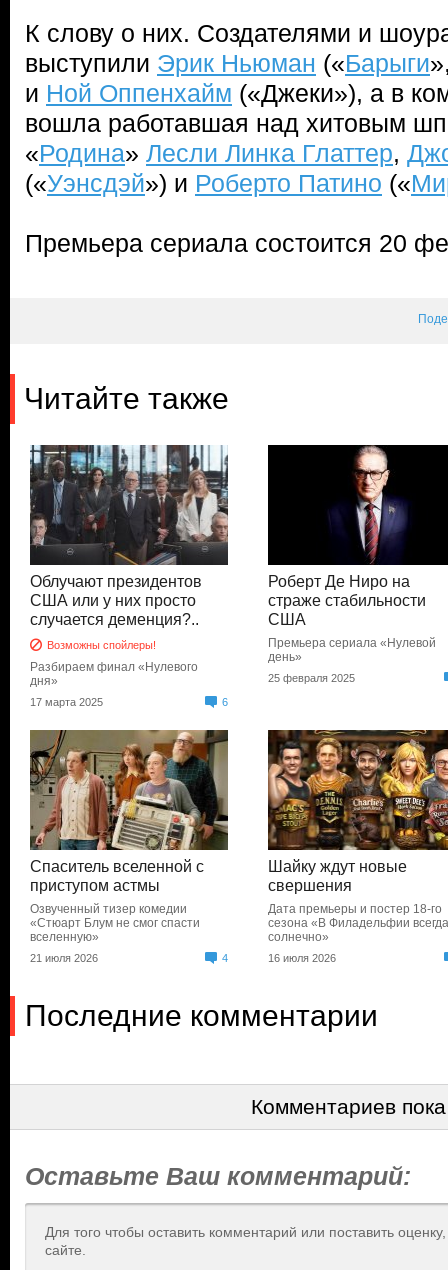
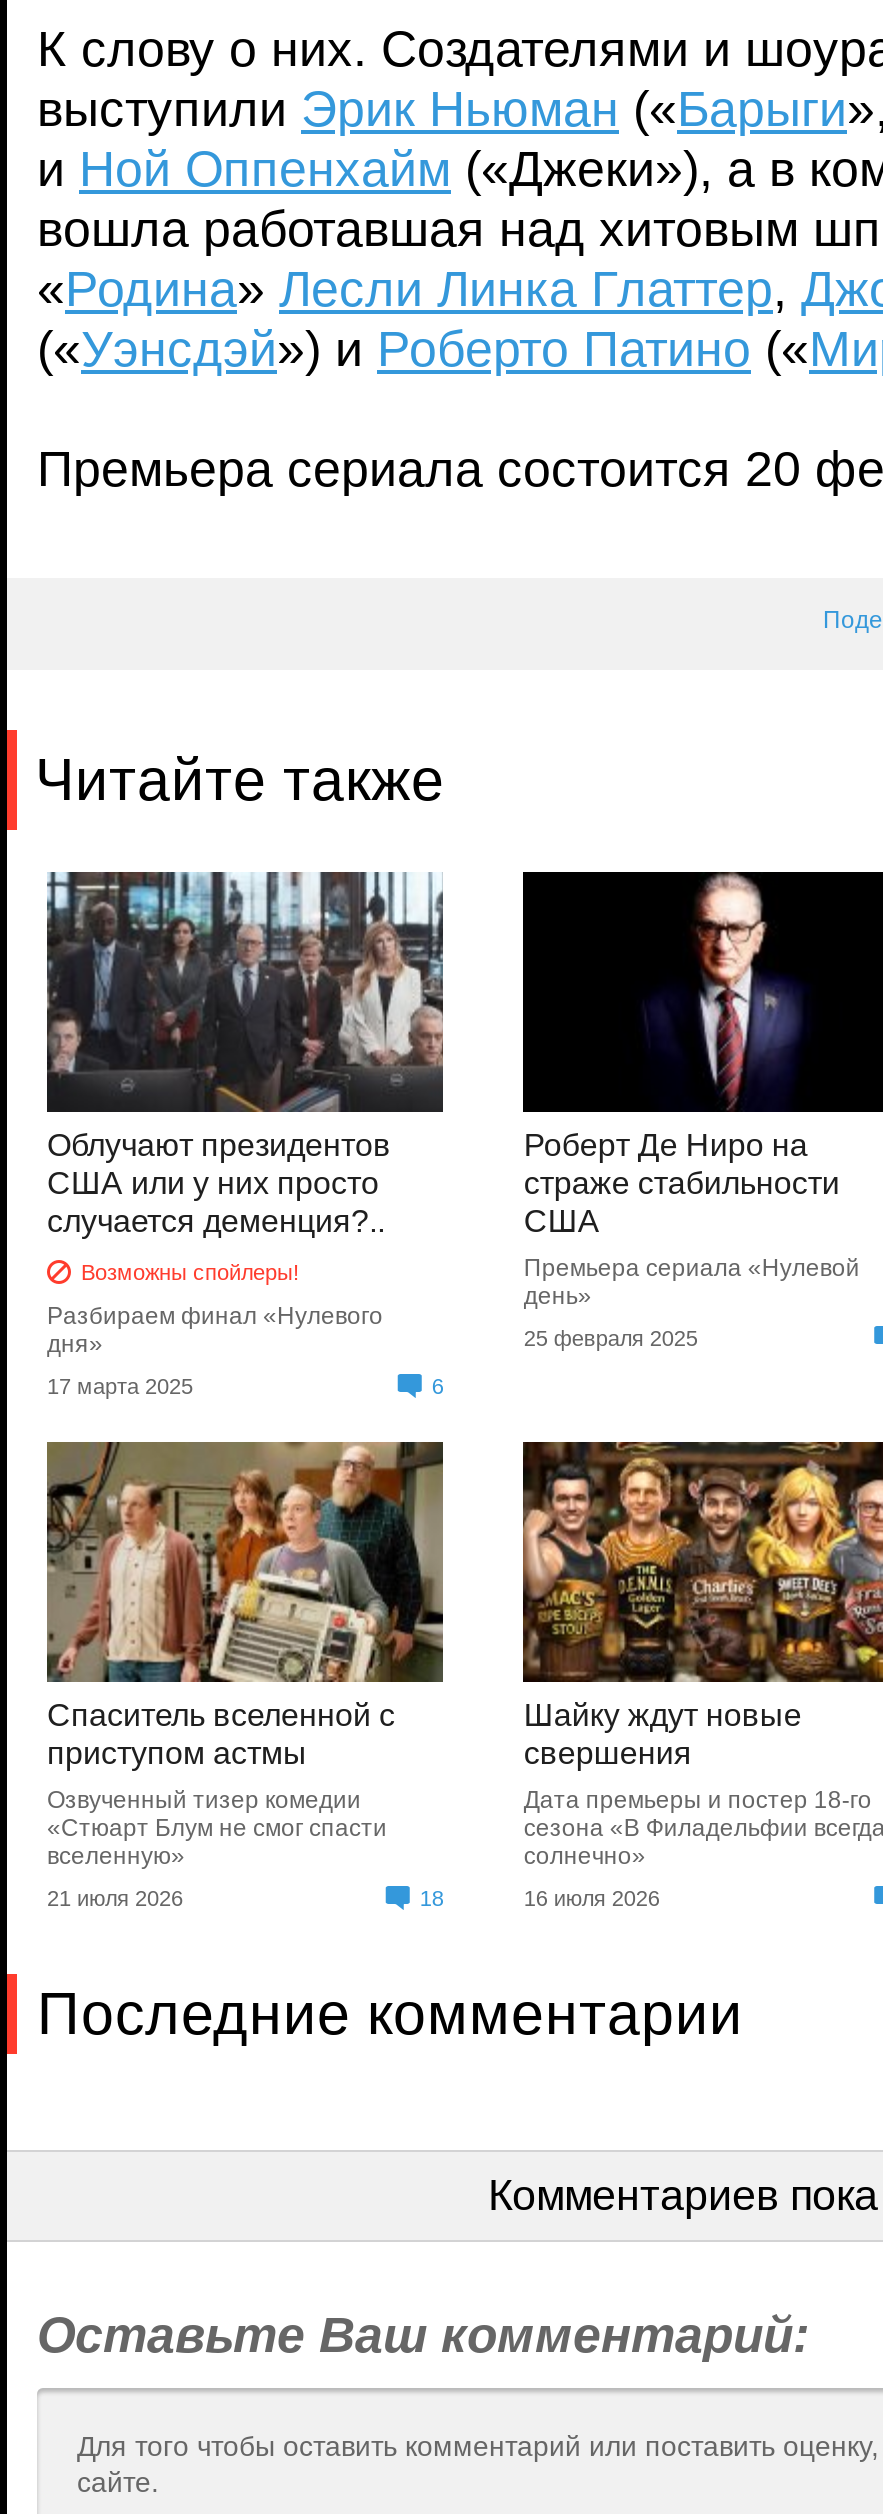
[222,952,228,964] 4 -> [420,1886,444,1910] 18

